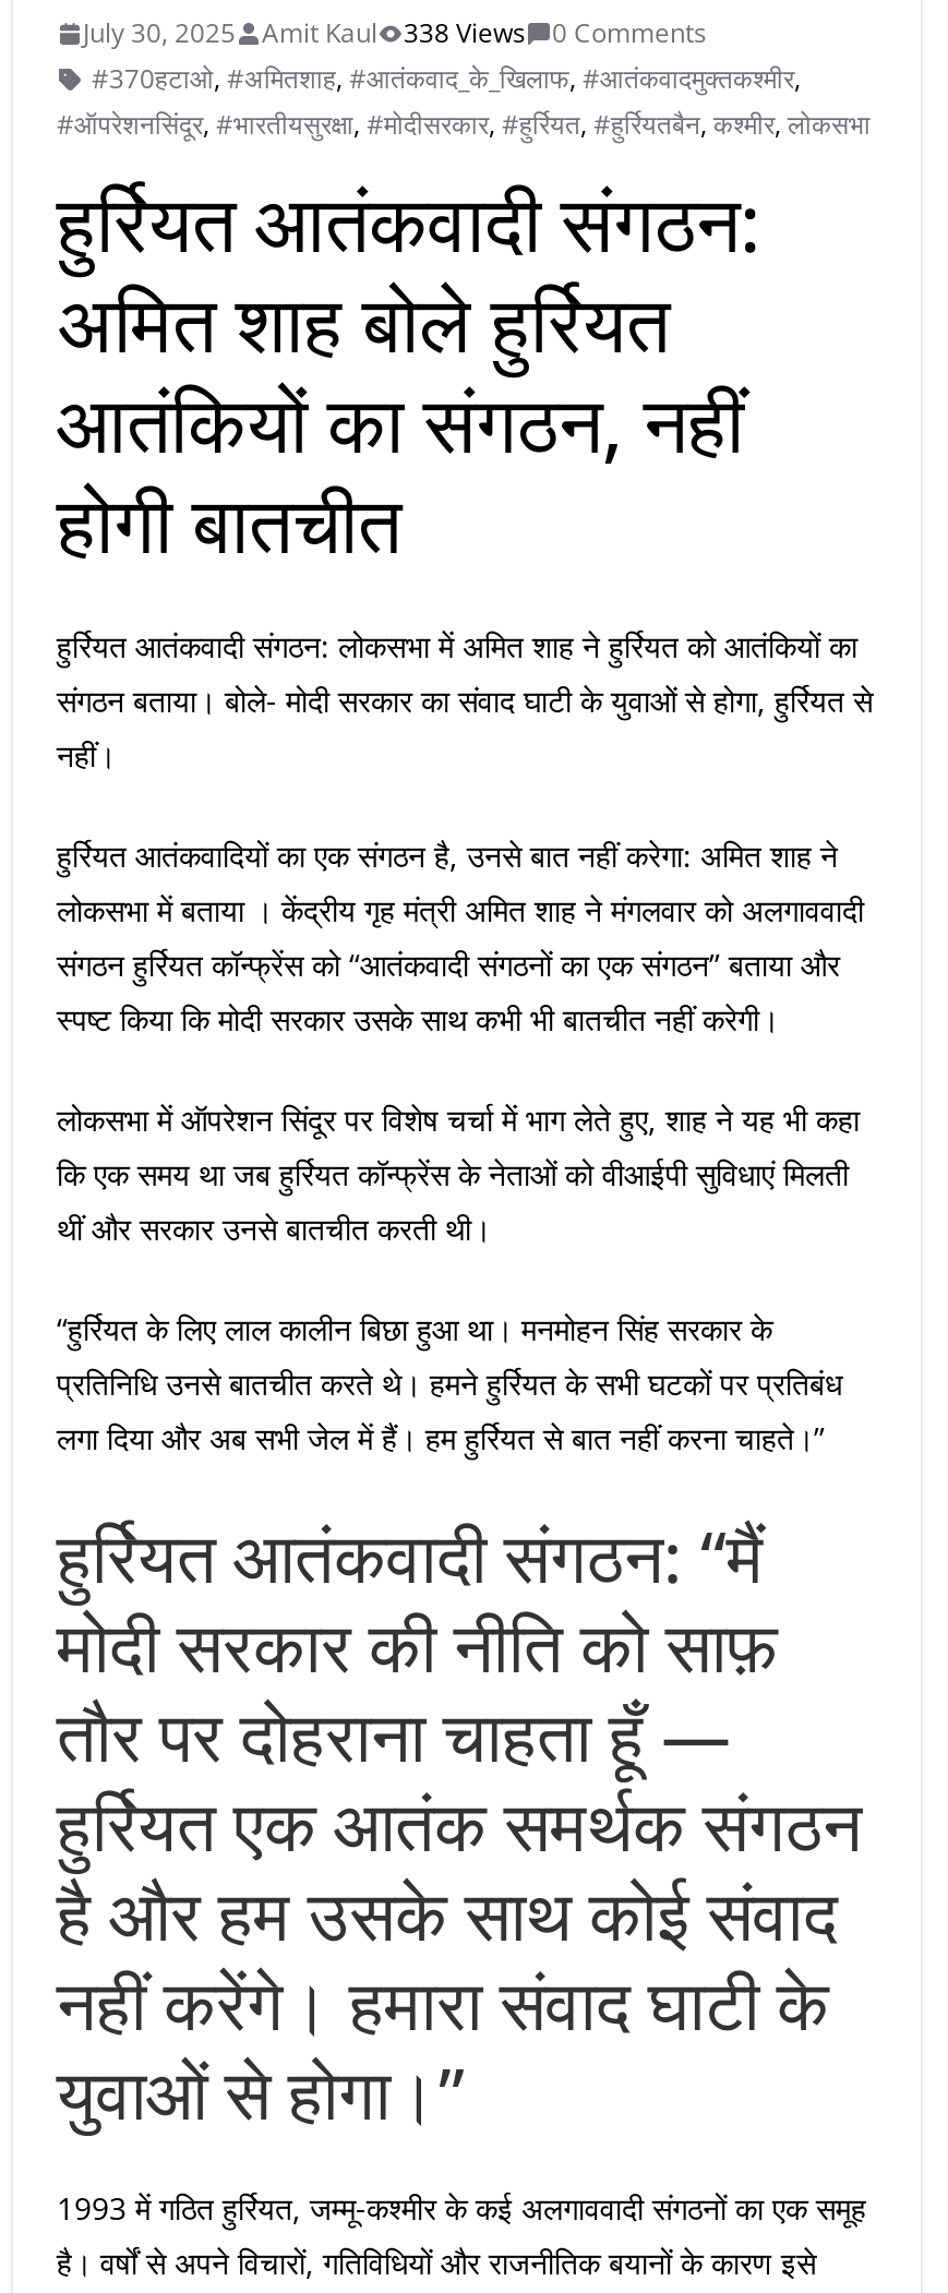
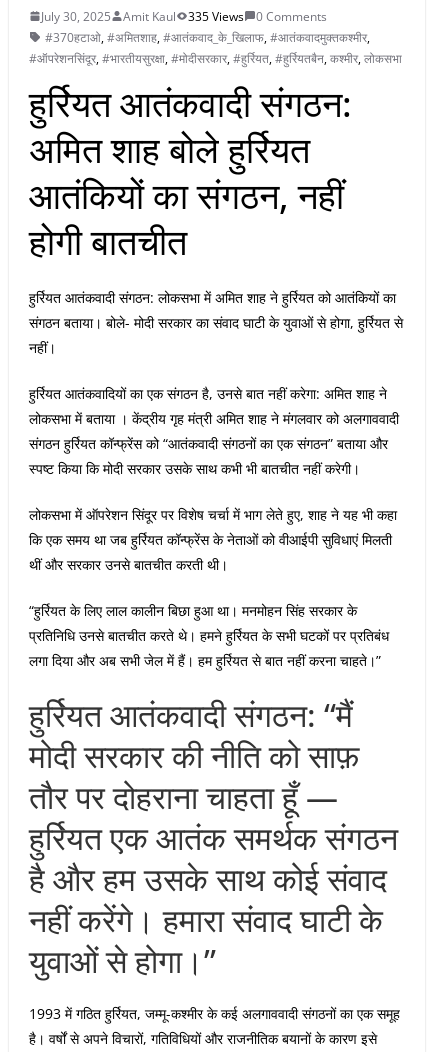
[83,15,707,52] July 30, 2025 Amit Kaul 338 Views 0 Comments -> [41,8,327,25] July 30, 2025 Amit Kaul 335 Views 0 Comments

